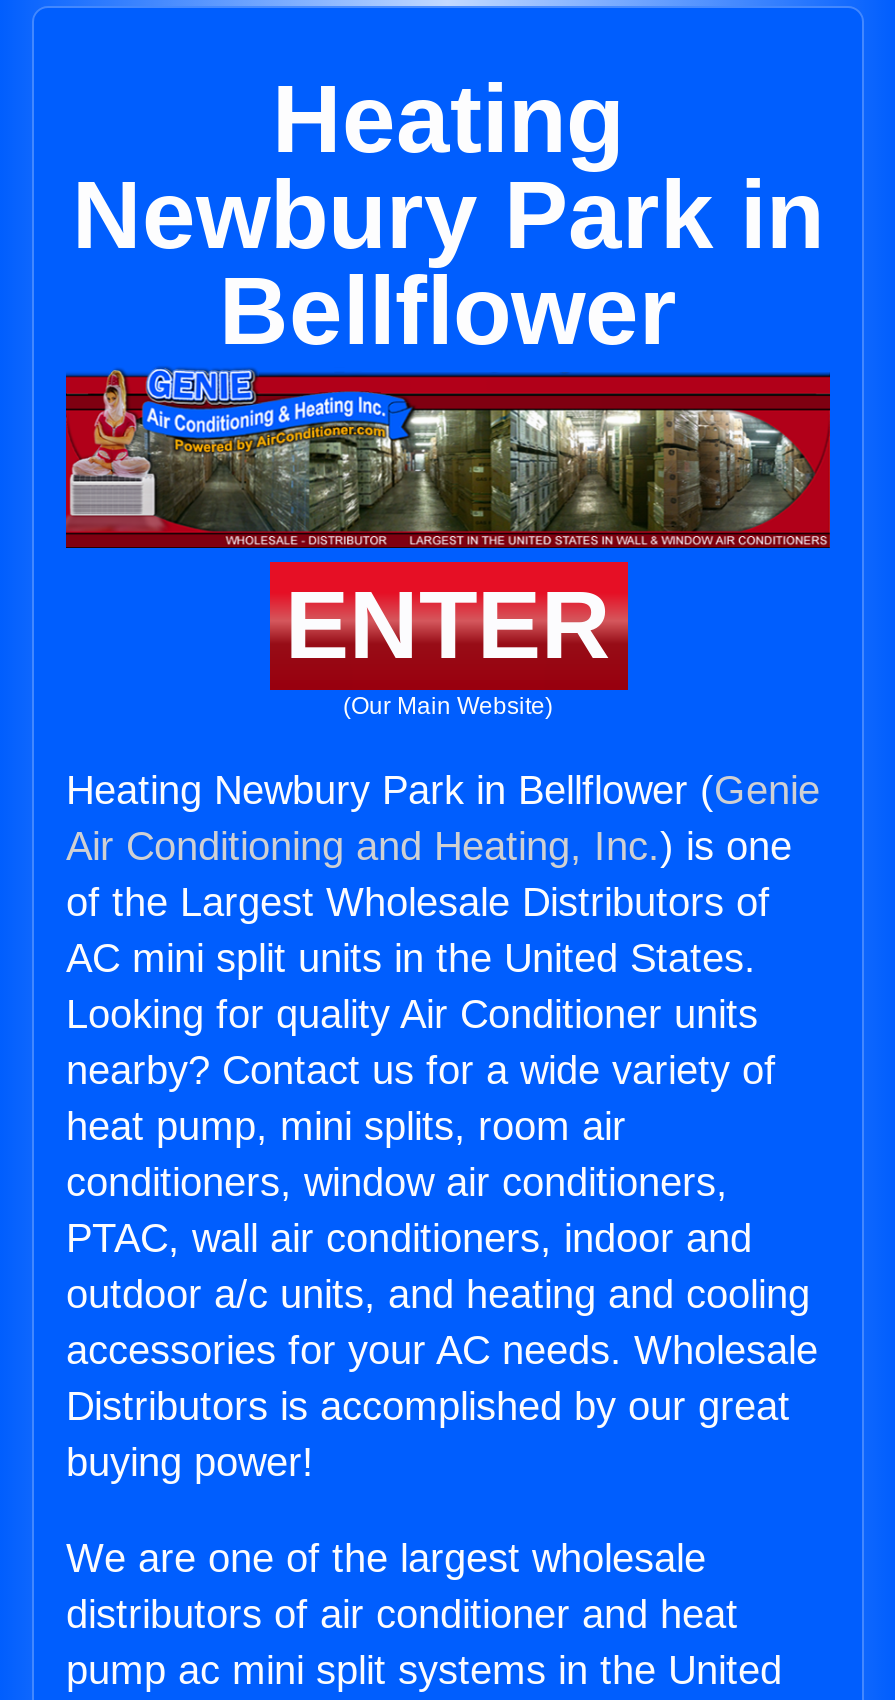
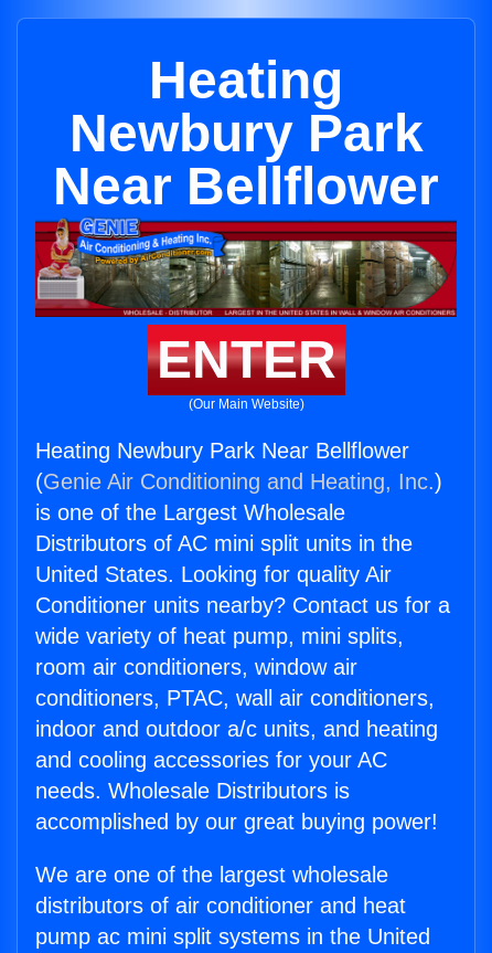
[72,162,824,364] Newbury Park in | Bellflower -> [53,104,439,215] Newbury Park | Near Bellflower
[66,768,820,1484] Heating Newbury Park in Bellflower (Genie | Air Conditioning and Heating, Inc.) is one | of the Largest Wholesale Distributors of | AC mini split units in the United States. | Looking for quality Air Conditioner units | nearby? Contact us for a wide variety of | heat pump, mini splits, room air | conditioners, window air conditioners, | PTAC, wall air conditioners, indoor and | outdoor a/c units, and heating and cooling | accessories for your AC needs. Wholesale | Distributors is accomplished by our great | buying power! -> [35,439,450,834] Heating Newbury Park Near Bellflower | (Genie Air Conditioning and Heating, Inc.) | is one of the Largest Wholesale | Distributors of AC mini split units in the | United States. Looking for quality Air | Conditioner units nearby? Contact us for a | wide variety of heat pump, mini splits, | room air conditioners, window air | conditioners, PTAC, wall air conditioners, | indoor and outdoor a/c units, and heating | and cooling accessories for your AC | needs. Wholesale Distributors is | accomplished by our great buying power!

